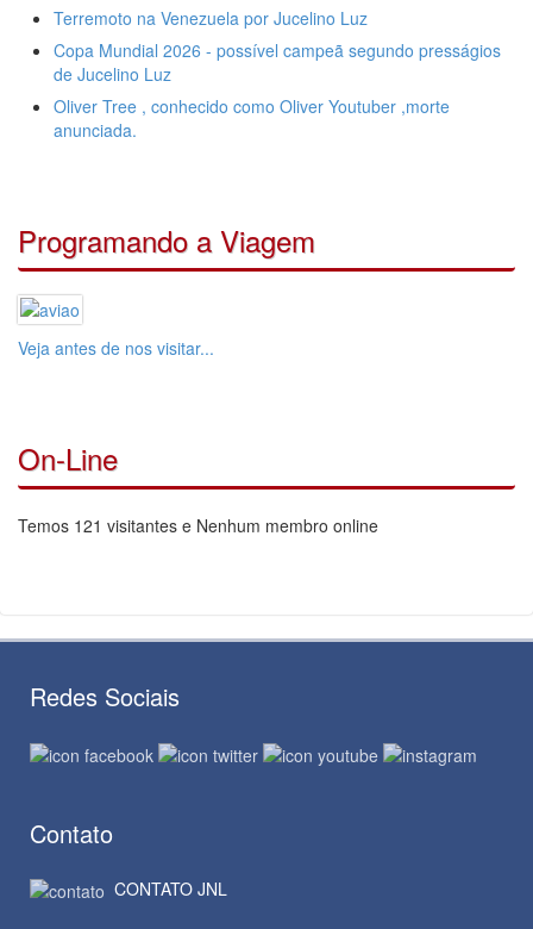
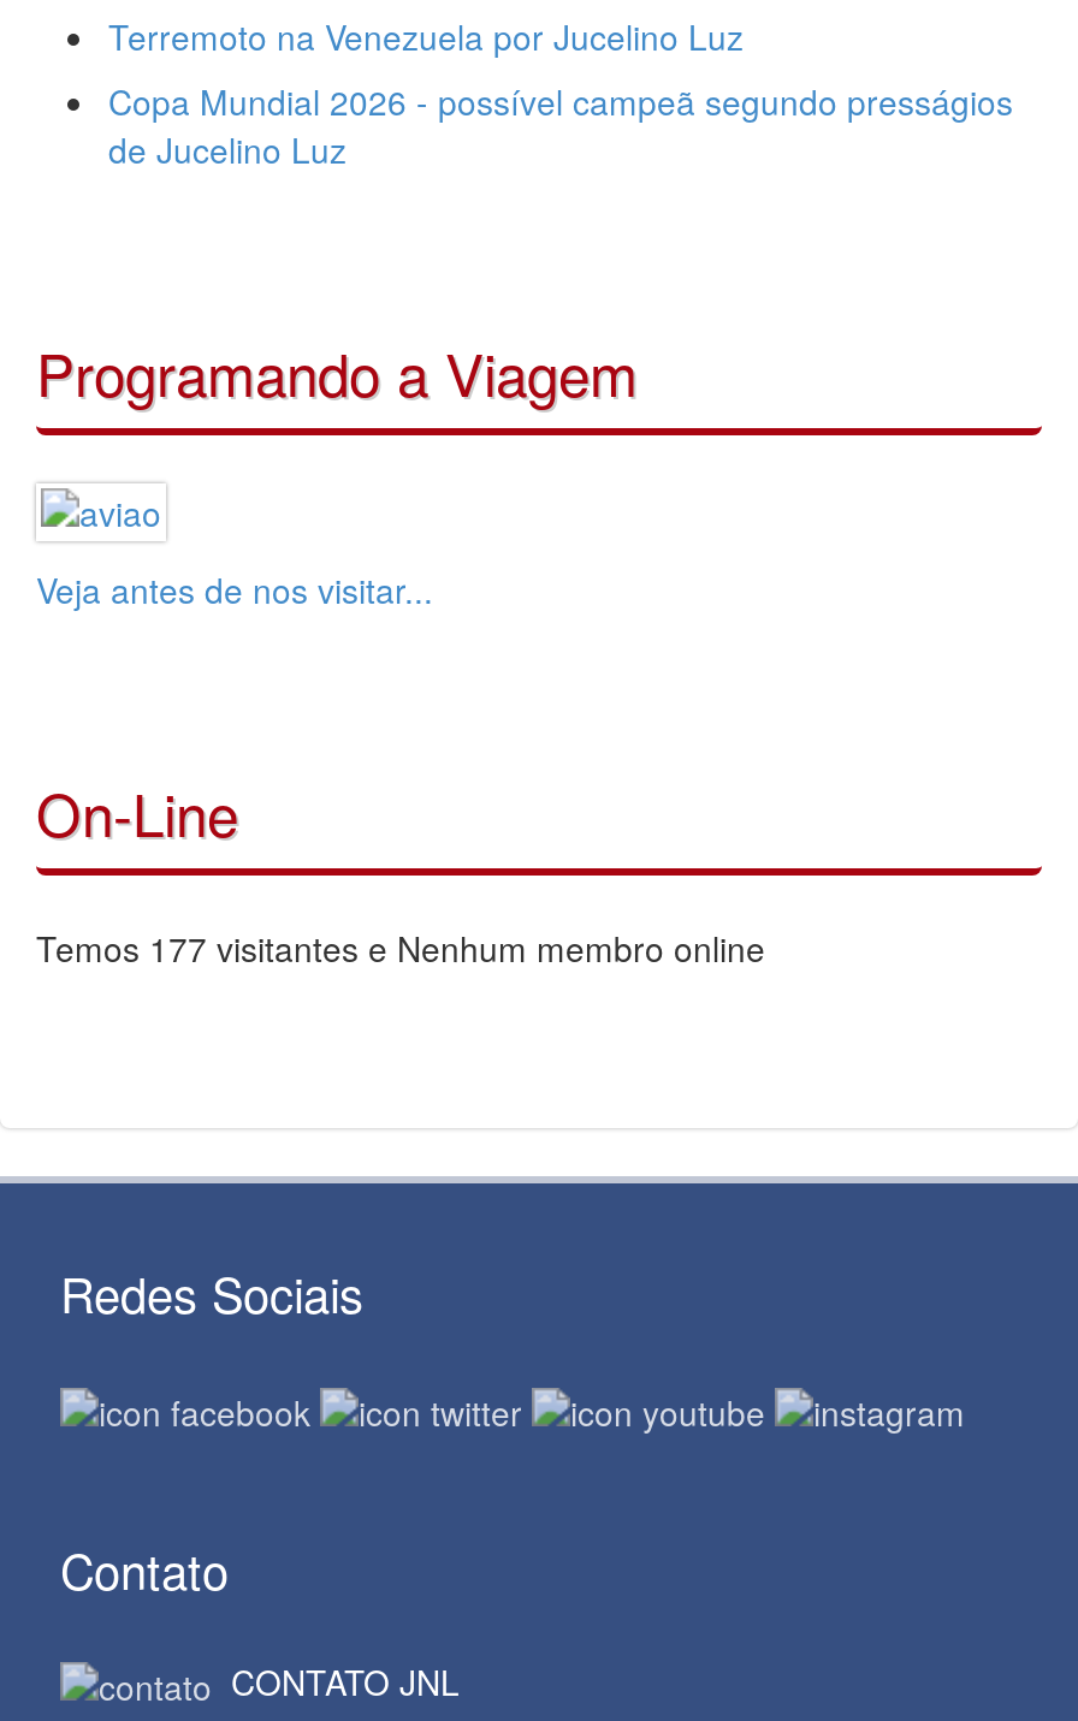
[54,94,450,142] Oliver Tree , conhecido como Oliver Youtuber ,morte | anunciada. -> none
[18,514,378,537] Temos 121 visitantes e Nenhum membro online -> [36,924,765,972] Temos 177 visitantes e Nenhum membro online

